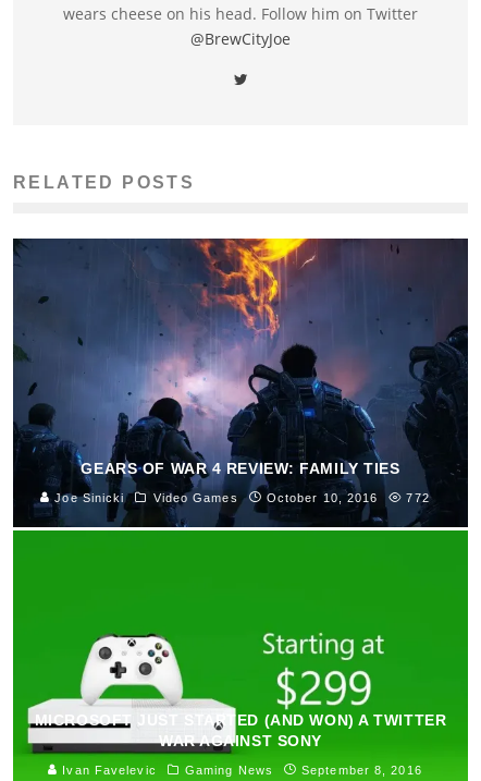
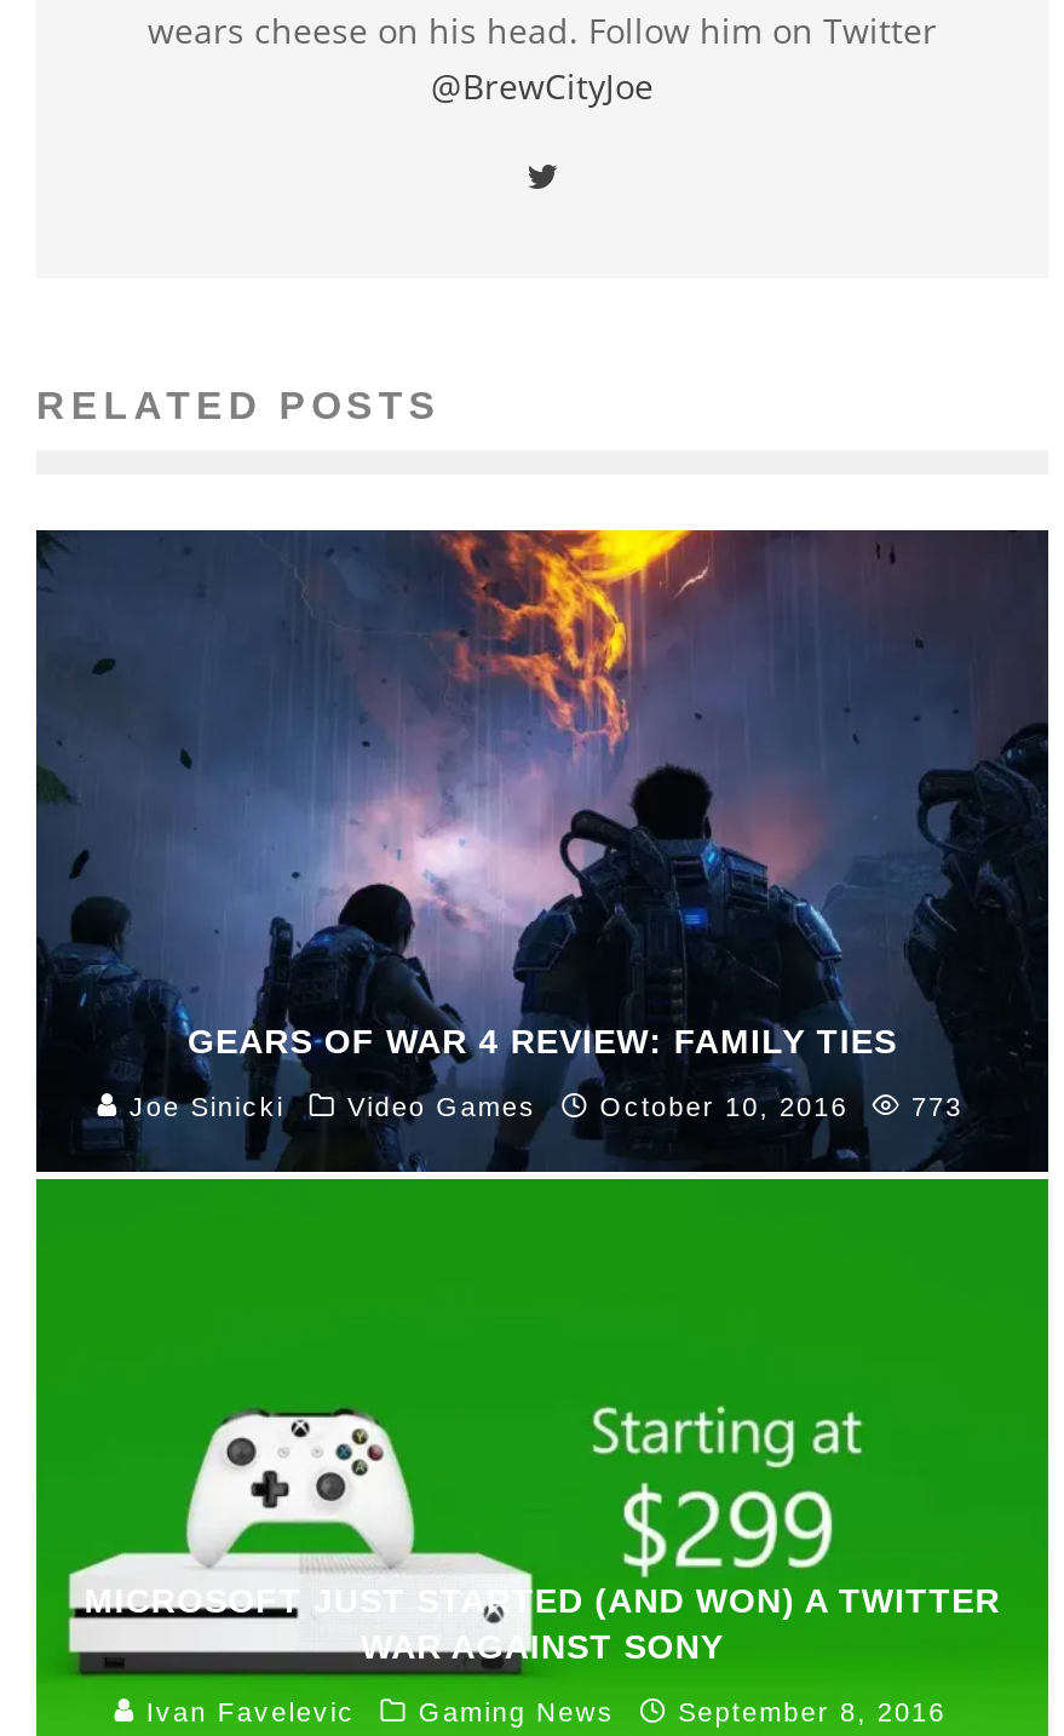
[266,492,430,505] October 10, 2016 772 -> [600,1093,963,1122] October 10, 2016 773

